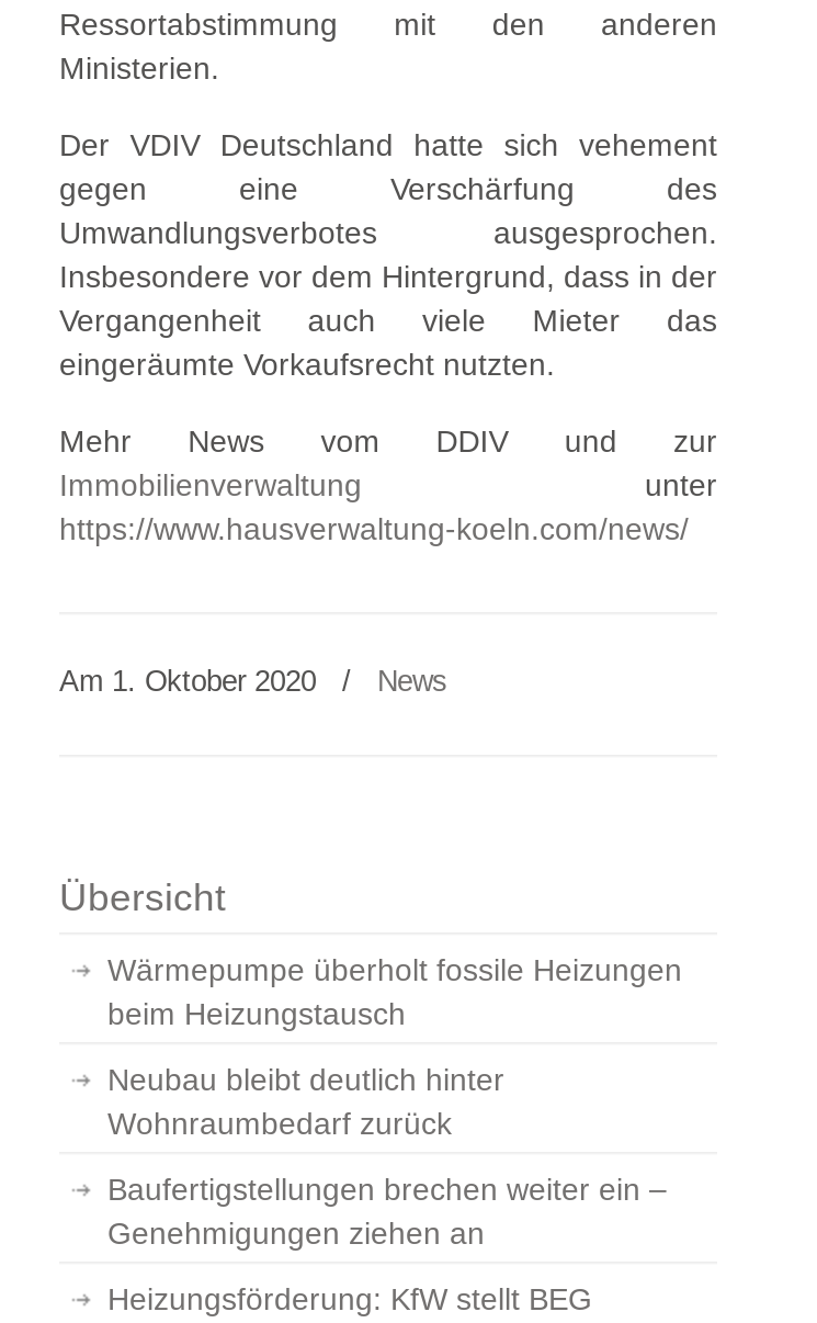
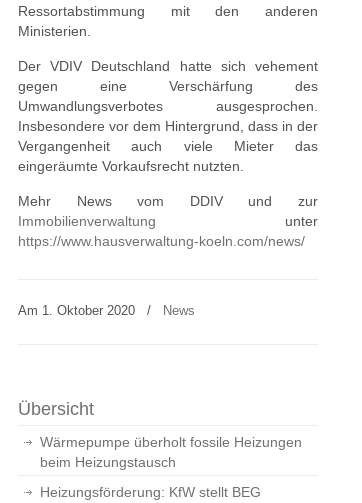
[107,1062,667,1251] Neubau bleibt deutlich hinter | Wohnraumbedarf zurück | Baufertigstellungen brechen weiter ein – | Genehmigungen ziehen an -> none

